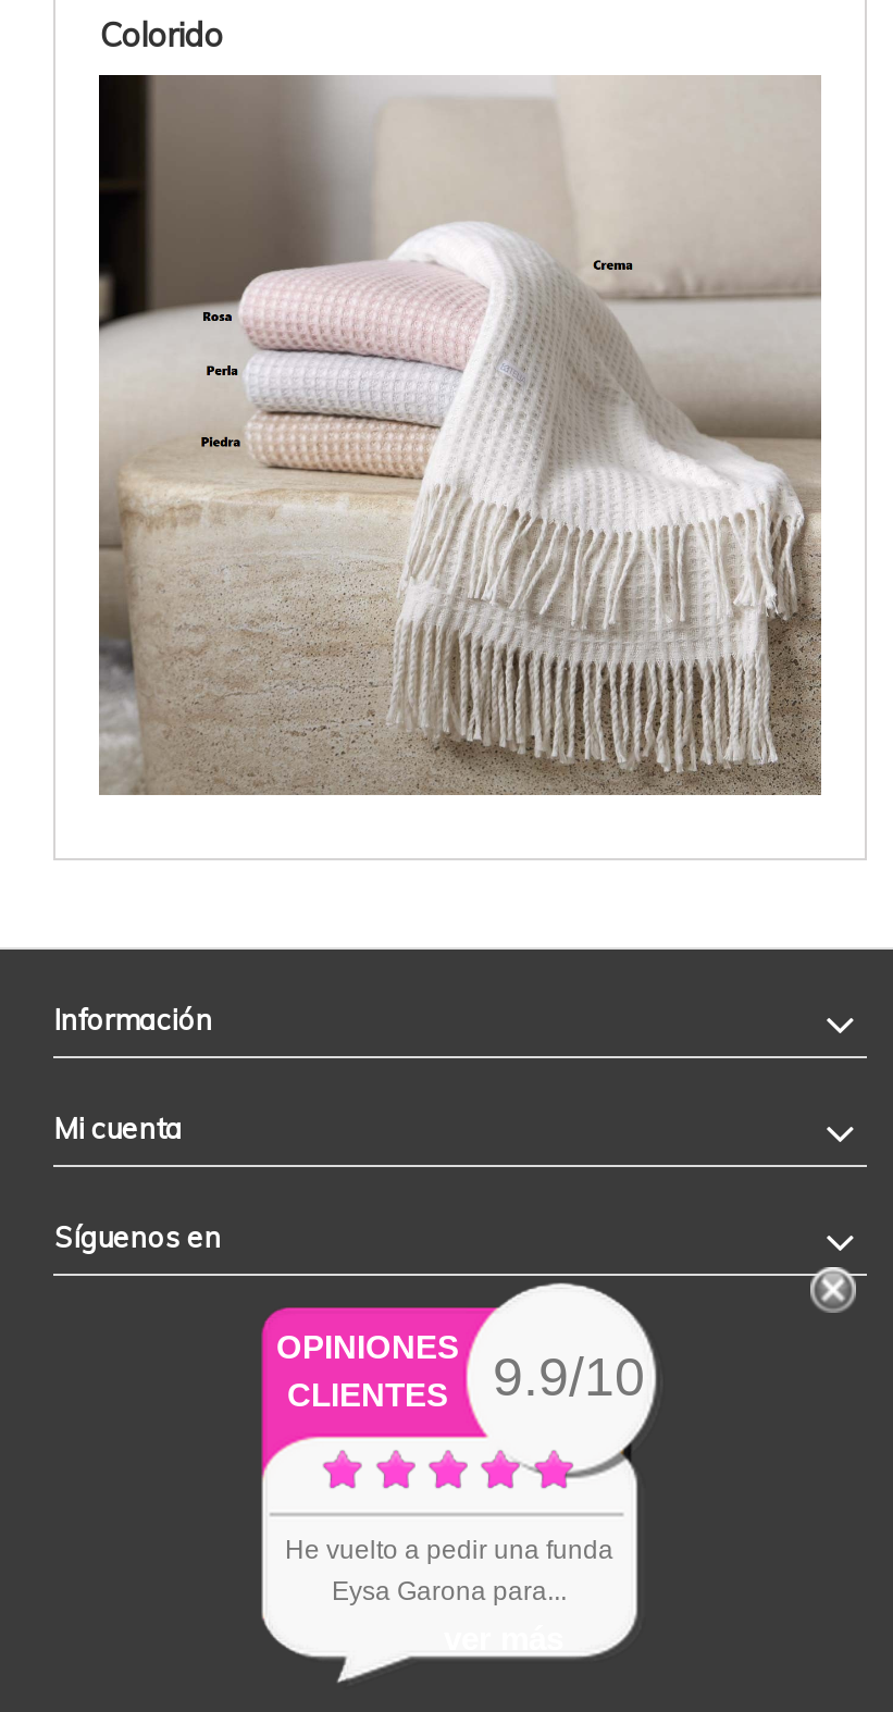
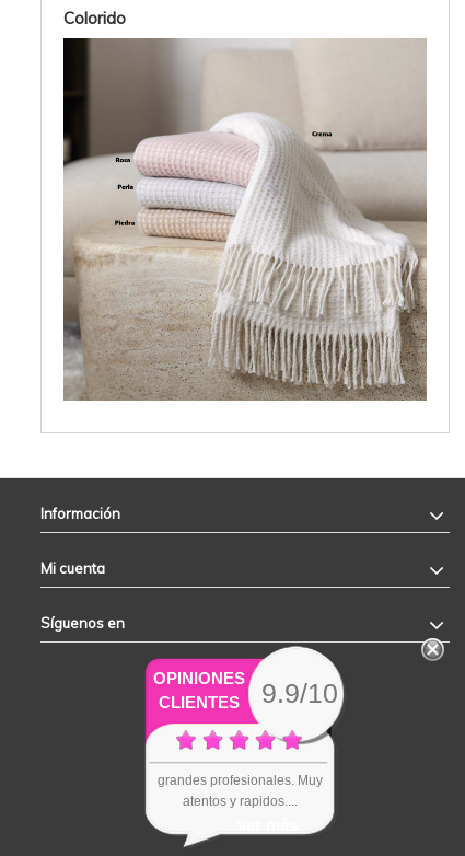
[285,1534,613,1606] He vuelto a pedir una funda | Eysa Garona para... -> [157,772,322,809] grandes profesionales. Muy | atentos y rapidos....

